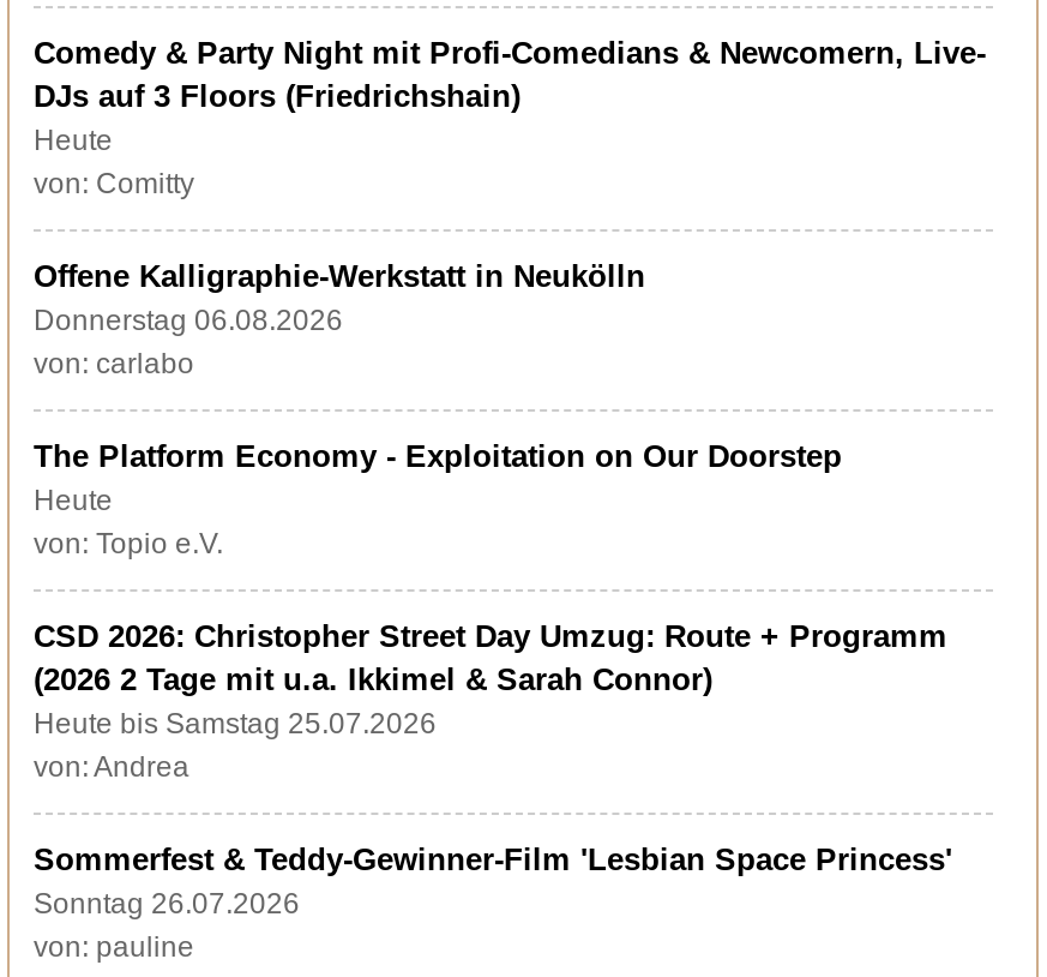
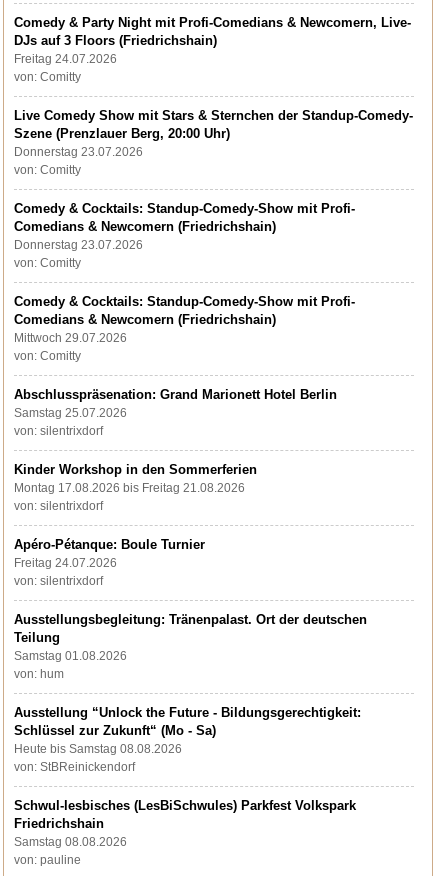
[34,124,113,157] Heute -> [14,52,117,66] Freitag 24.07.2026
[34,258,952,921] Offene Kalligraphie-Werkstatt in Neukölln | Donnerstag 06.08.2026 | von: carlabo | The Platform Economy - Exploitation on Our Doorstep | Heute | von: Topio e.V. | CSD 2026: Christopher Street Day Umzug: Route + Programm | (2026 2 Tage mit u.a. Ikkimel & Sarah Connor) | Heute bis Samstag 25.07.2026 | von: Andrea | Sommerfest & Teddy-Gewinner-Film 'Lesbian Space Princess' | Sonntag 26.07.2026 -> [14,108,413,849] Live Comedy Show mit Stars & Sternchen der Standup-Comedy- | Szene (Prenzlauer Berg, 20:00 Uhr) | Donnerstag 23.07.2026 | von: Comitty | Comedy & Cocktails: Standup-Comedy-Show mit Profi- | Comedians & Newcomern (Friedrichshain) | Donnerstag 23.07.2026 | von: Comitty | Comedy & Cocktails: Standup-Comedy-Show mit Profi- | Comedians & Newcomern (Friedrichshain) | Mittwoch 29.07.2026 | von: Comitty | Abschlusspräsenation: Grand Marionett Hotel Berlin | Samstag 25.07.2026 | von: silentrixdorf | Kinder Workshop in den Sommerferien | Montag 17.08.2026 bis Freitag 21.08.2026 | von: silentrixdorf | Apéro-Pétanque: Boule Turnier | Freitag 24.07.2026 | von: silentrixdorf | Ausstellungsbegleitung: Tränenpalast. Ort der deutschen | Teilung | Samstag 01.08.2026 | von: hum | Ausstellung “Unlock the Future - Bildungsgerechtigkeit: | Schlüssel zur Zukunft“ (Mo - Sa) | Heute bis Samstag 08.08.2026 | von: StBReinickendorf | Schwul-lesbisches (LesBiSchwules) Parkfest Volkspark | Friedrichshain | Samstag 08.08.2026

